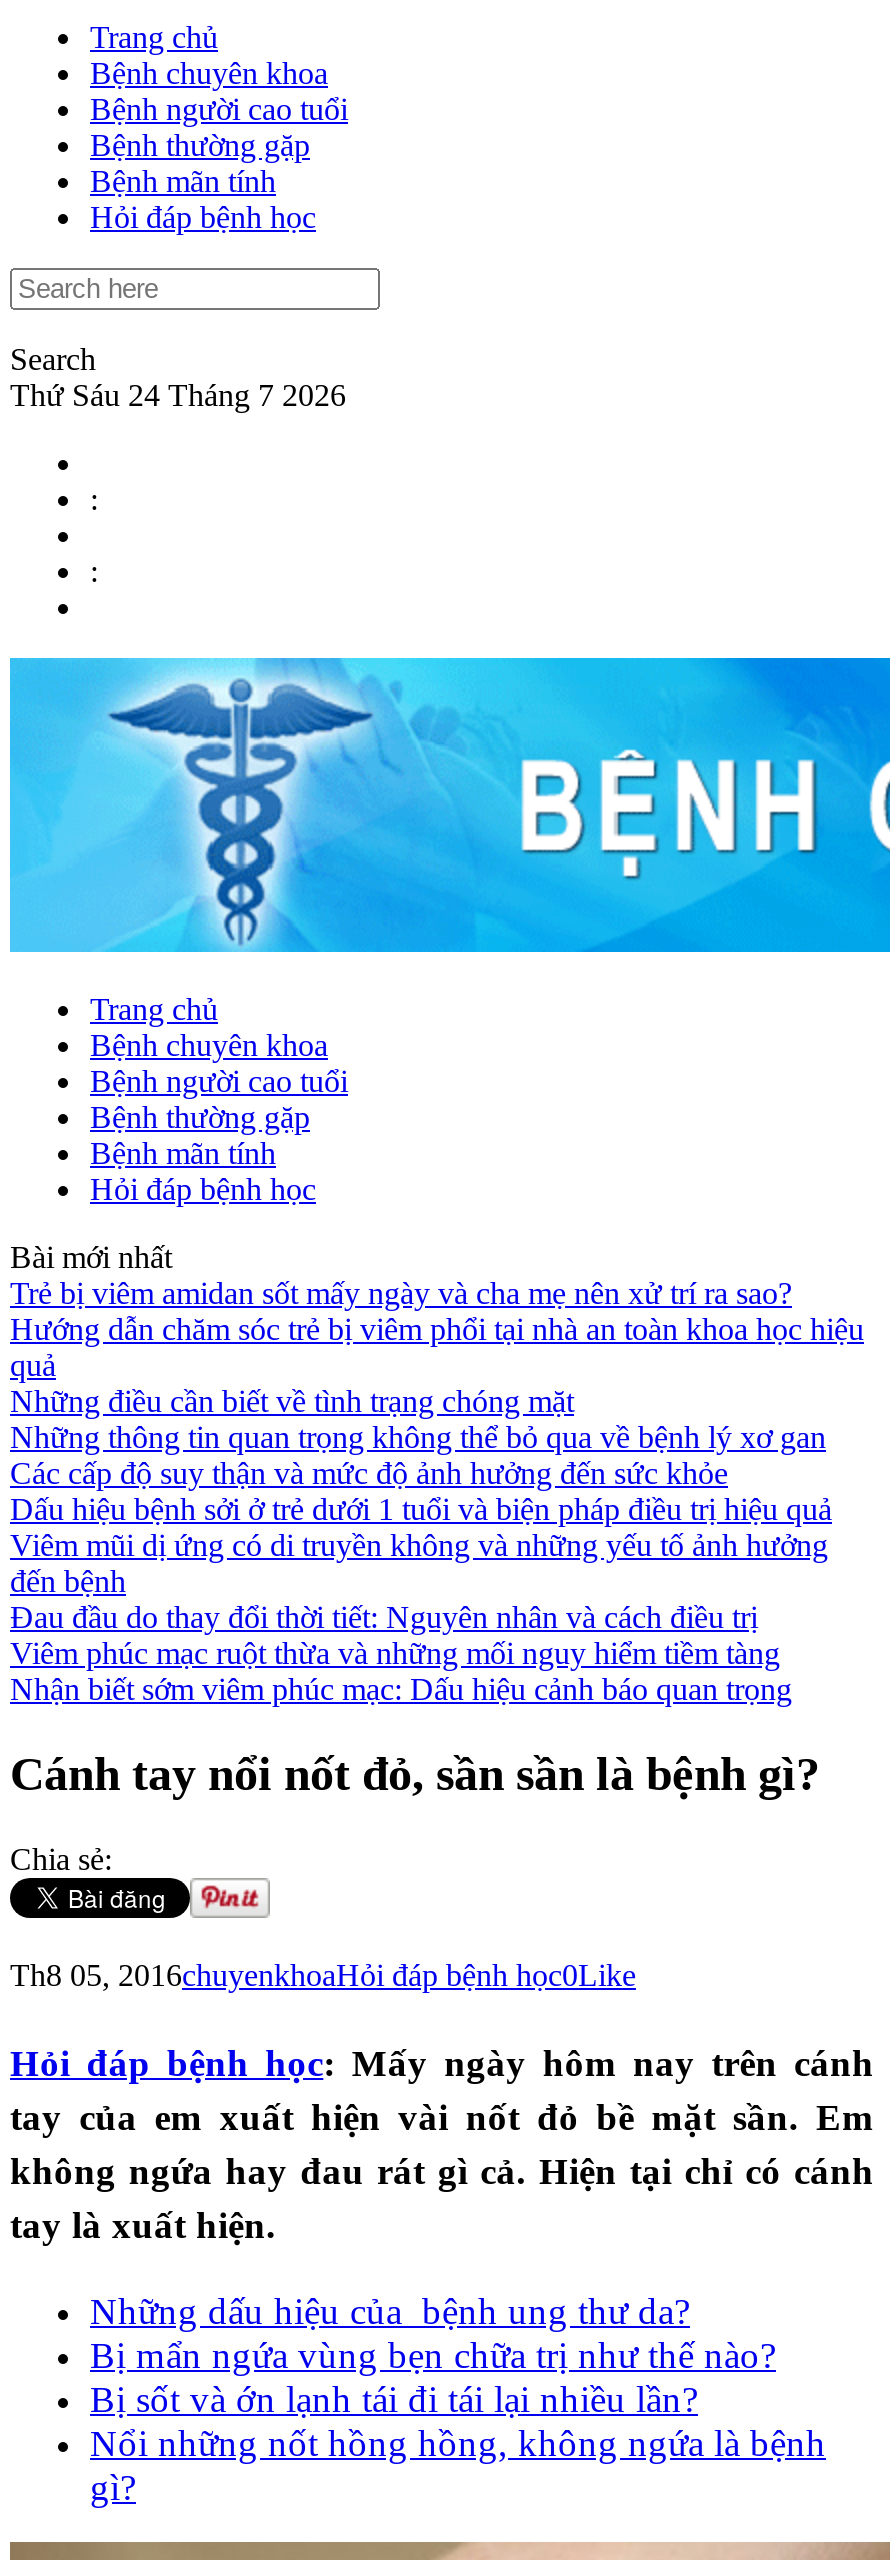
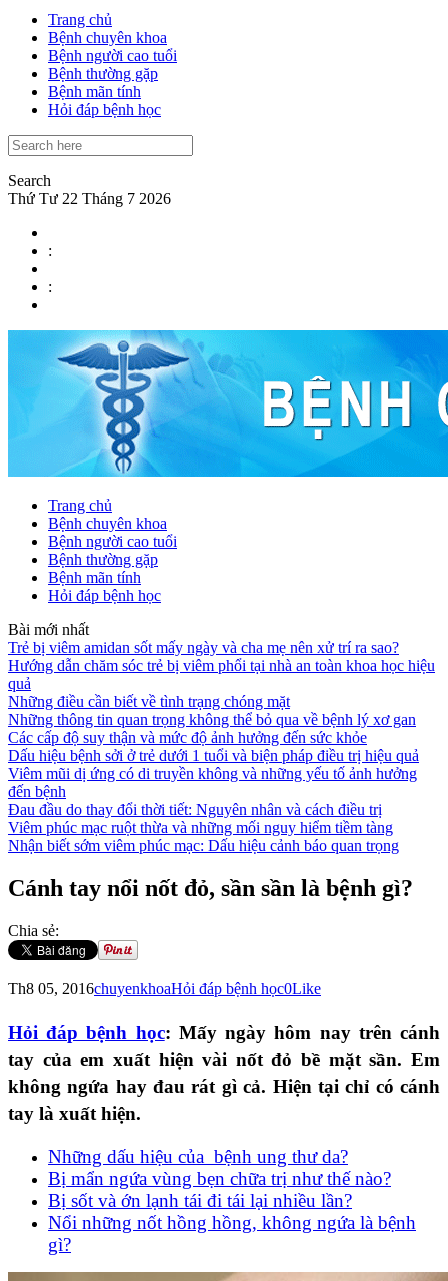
[10,378,346,412] Thứ Sáu 24 Tháng 7 2026 -> [8,190,171,207] Thứ Tư 22 Tháng 7 2026

